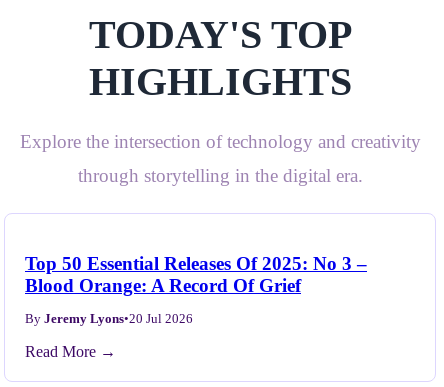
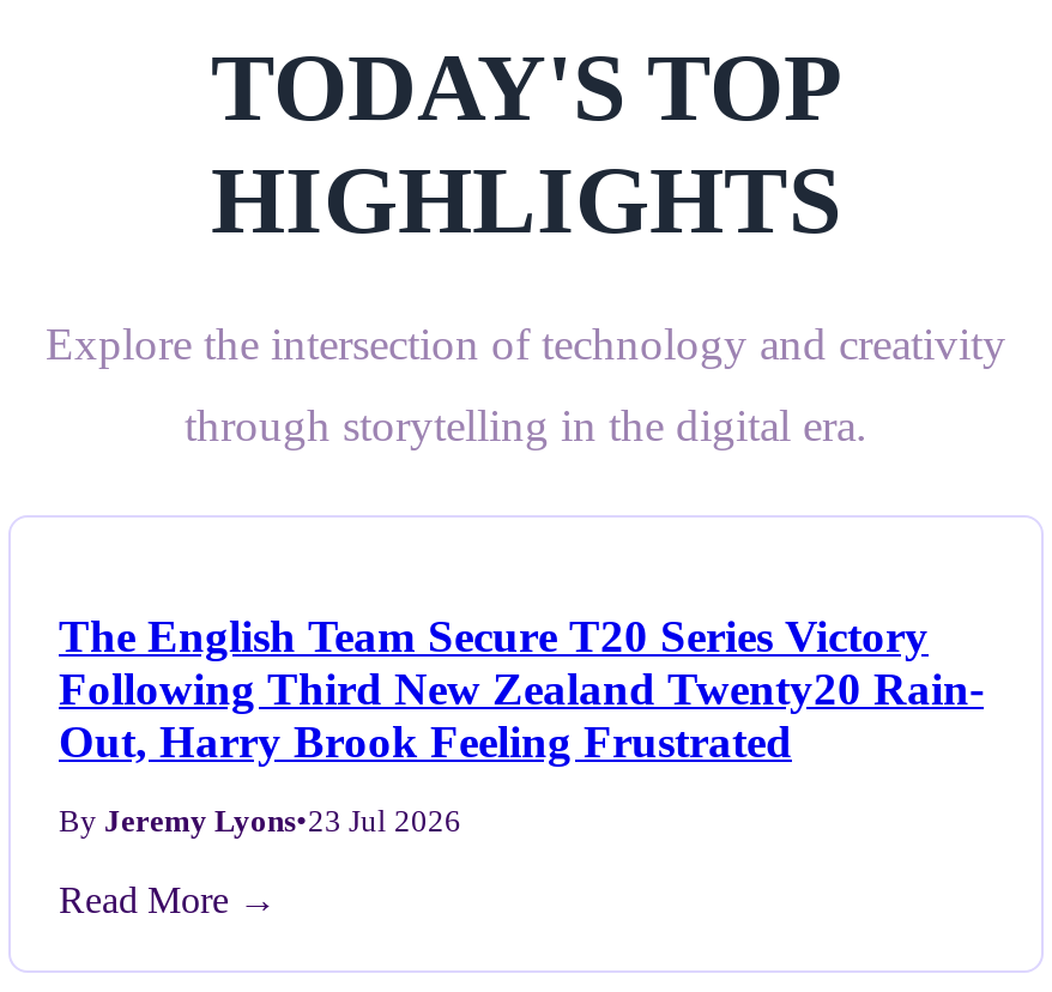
[25,253,367,296] Top 50 Essential Releases Of 2025: No 3 – | Blood Orange: A Record Of Grief -> [59,612,984,768] The English Team Secure T20 Series Victory | Following Third New Zealand Twenty20 Rain- | Out, Harry Brook Feeling Frustrated
[25,312,193,326] By Jeremy Lyons•20 Jul 2026 -> [59,806,461,840] By Jeremy Lyons•23 Jul 2026

